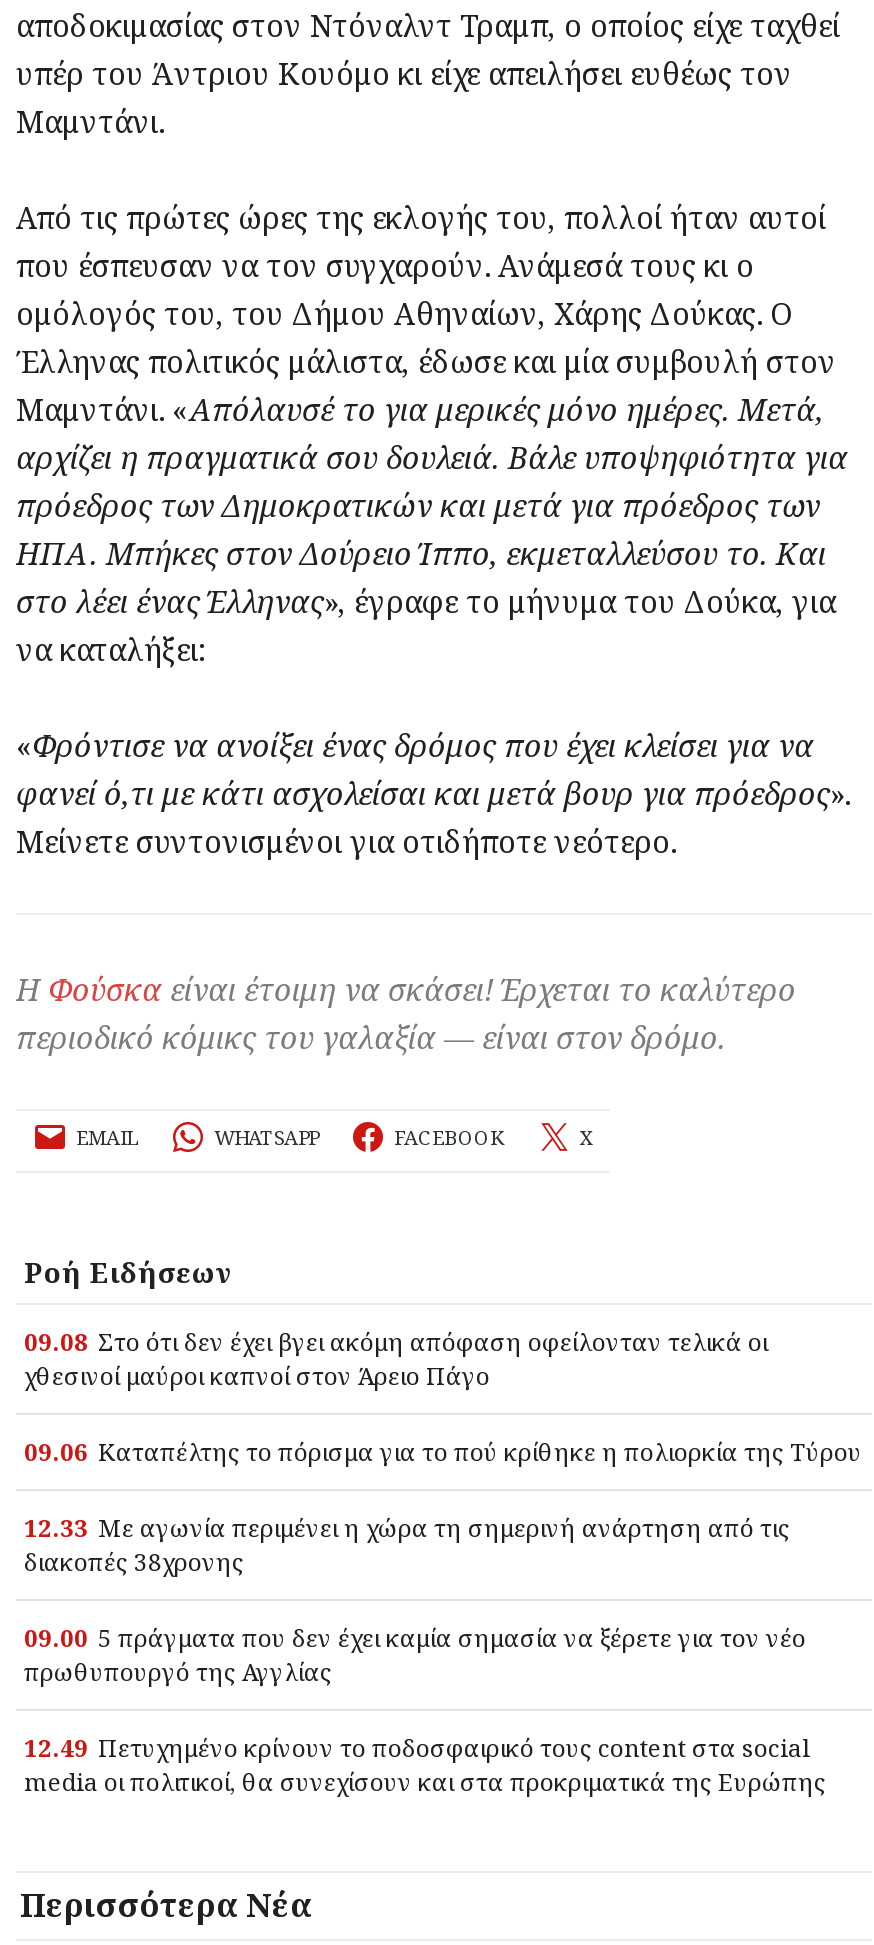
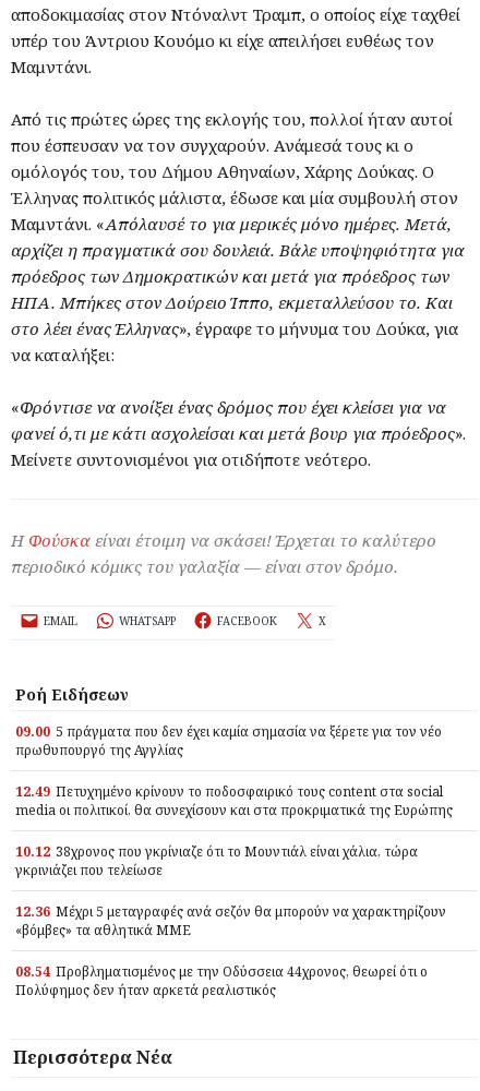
[24,1325,862,1579] 09.08 Στο ότι δεν έχει βγει ακόμη απόφαση οφείλονταν τελικά οι | χθεσινοί μαύροι καπνοί στον Άρειο Πάγο | 09.06 Καταπέλτης το πόρισμα για το πού κρίθηκε η πολιορκία της Τύρου | 12.33 Με αγωνία περιμένει η χώρα τη σημερινή ανάρτηση από τις | διακοπές 38χρονης -> none
moved [24,1621,826,1799] -> [15,723,453,820]: 09.00 5 πράγματα που δεν έχει καμία σημασία να ξέρετε για τον νέο | πρωθυπουργό της Αγγλίας | 12.49 Πετυχημένο κρίνουν το ποδοσφαιρικό τους content στα social | media οι πολιτικοί, θα συνεχίσουν και στα προκριματικά της Ευρώπης
none -> [15,843,446,1000] 10.12 38χρονος που γκρίνιαζε ότι το Μουντιάλ είναι χάλια, τώρα | γκρινιάζει που τελείωσε | 12.36 Μέχρι 5 μεταγραφές ανά σεζόν θα μπορούν να χαρακτηρίζουν | «βόμβες» τα αθλητικά ΜΜΕ | 08.54 Προβληματισμένος με την Οδύσσεια 44χρονος, θεωρεί ότι ο | Πολύφημος δεν ήταν αρκετά ρεαλιστικός

